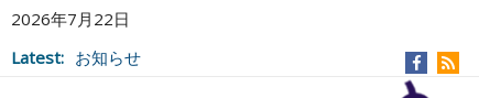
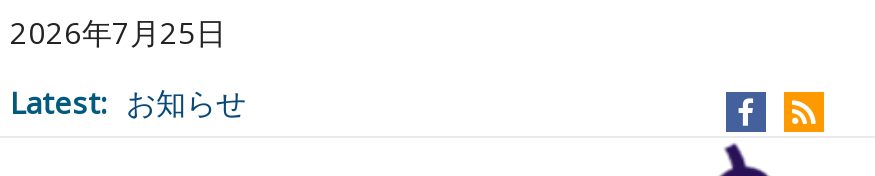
[11,8,130,30] 2026年7月22日 -> [10,12,226,52] 2026年7月25日

